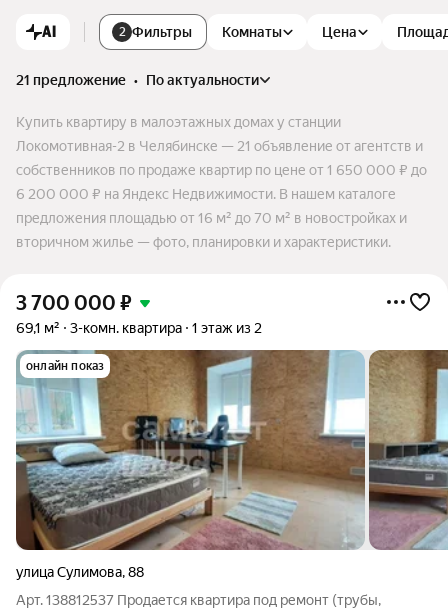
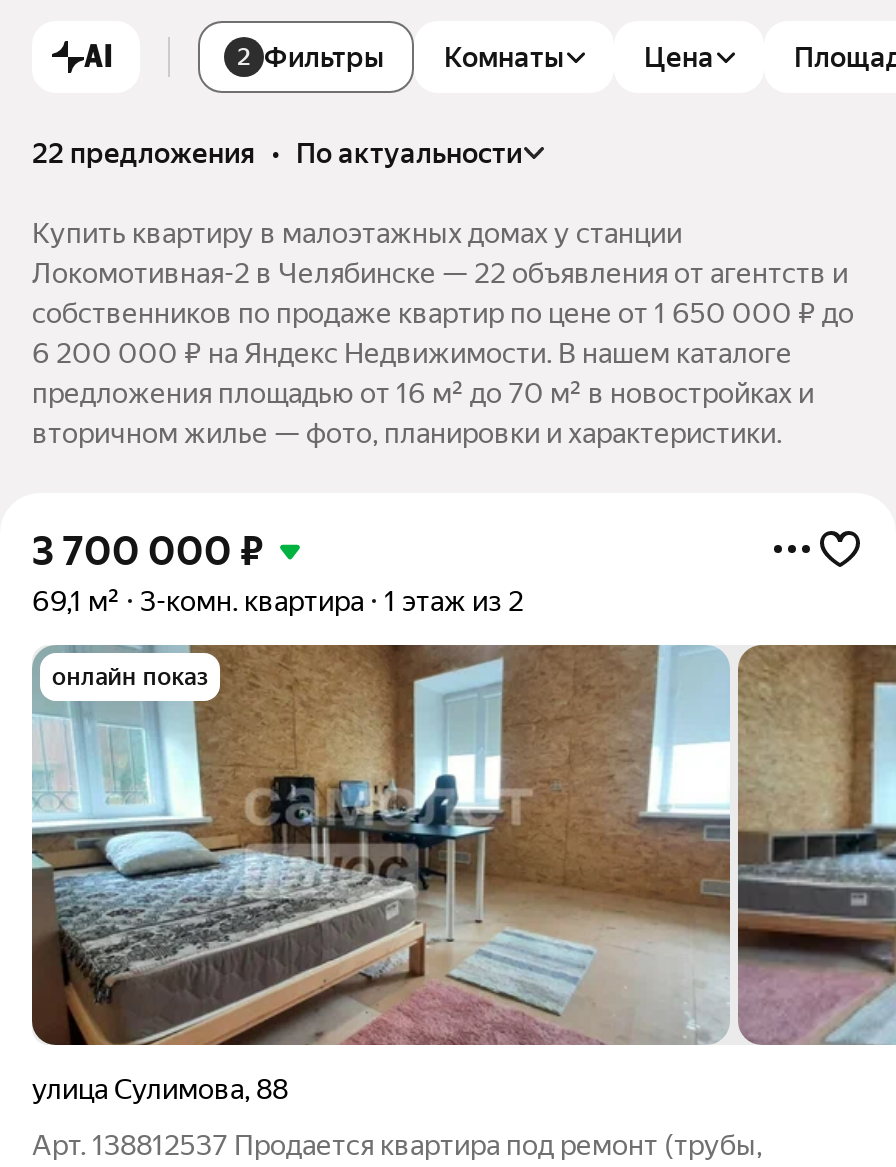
[16,72,259,88] 21 предложение • по актуальности -> [32,137,522,169] 22 предложения • по актуальности
[16,138,423,154] Локомотивная-2 в Челябинске — 21 объявление от агентств и -> [32,257,848,289] Локомотивная-2 в Челябинске — 22 объявления от агентств и

